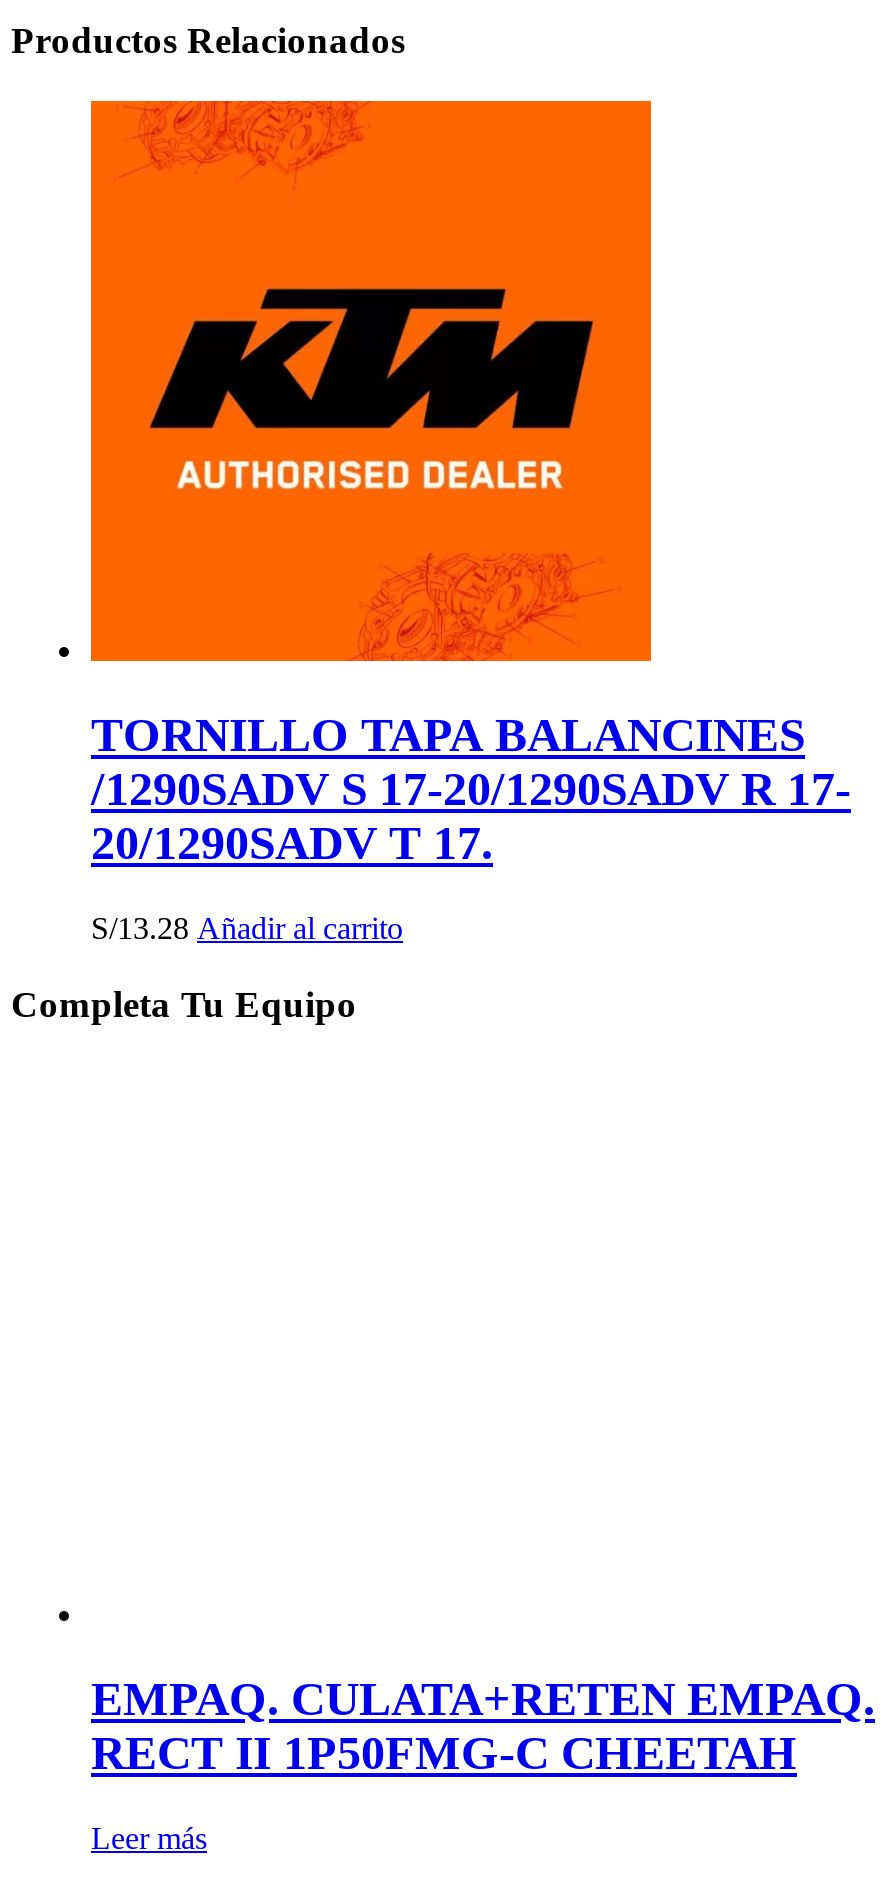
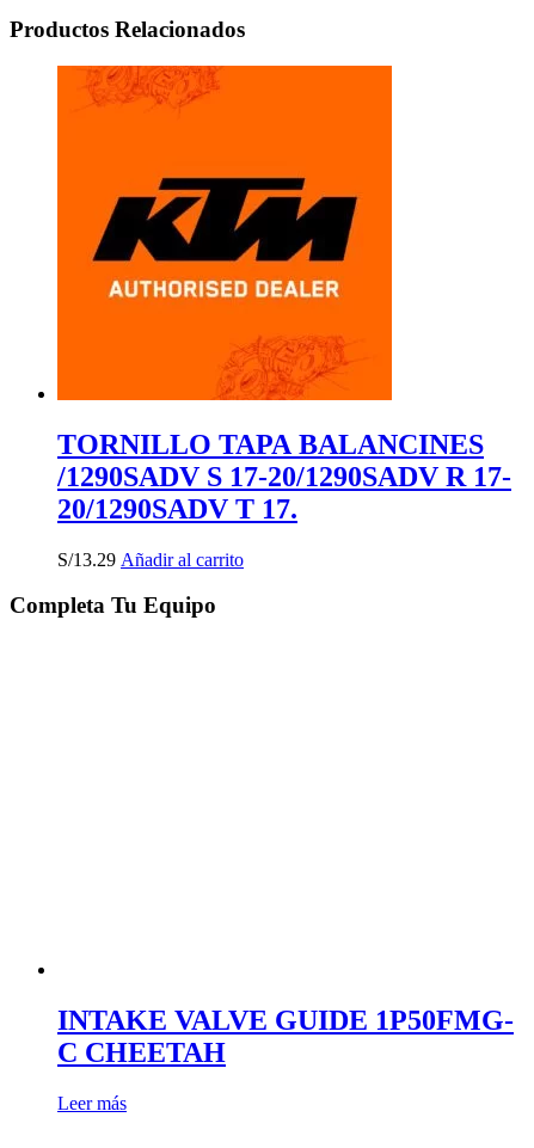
[91,910,403,944] S/13.28 Añadir al carrito -> [57,549,244,569] S/13.29 Añadir al carrito
[91,1673,875,1779] EMPAQ. CULATA+RETEN EMPAQ. | RECT II 1P50FMG-C CHEETAH -> [57,1005,514,1068] INTAKE VALVE GUIDE 1P50FMG- | C CHEETAH

